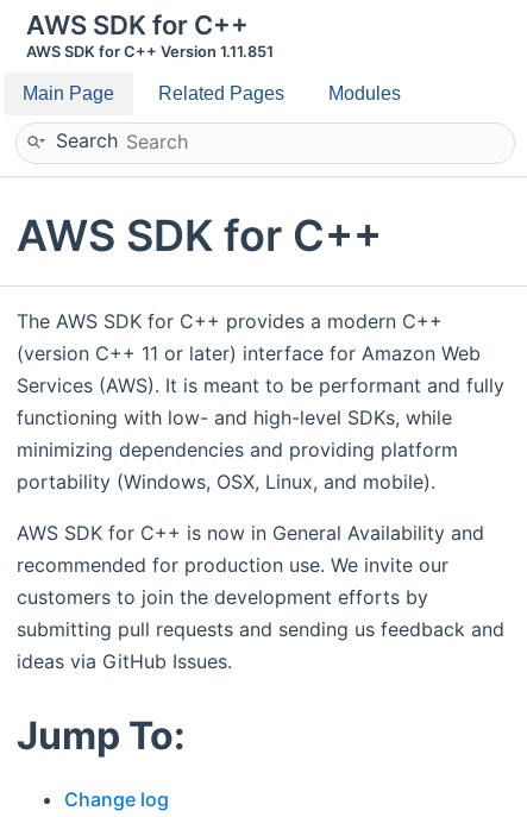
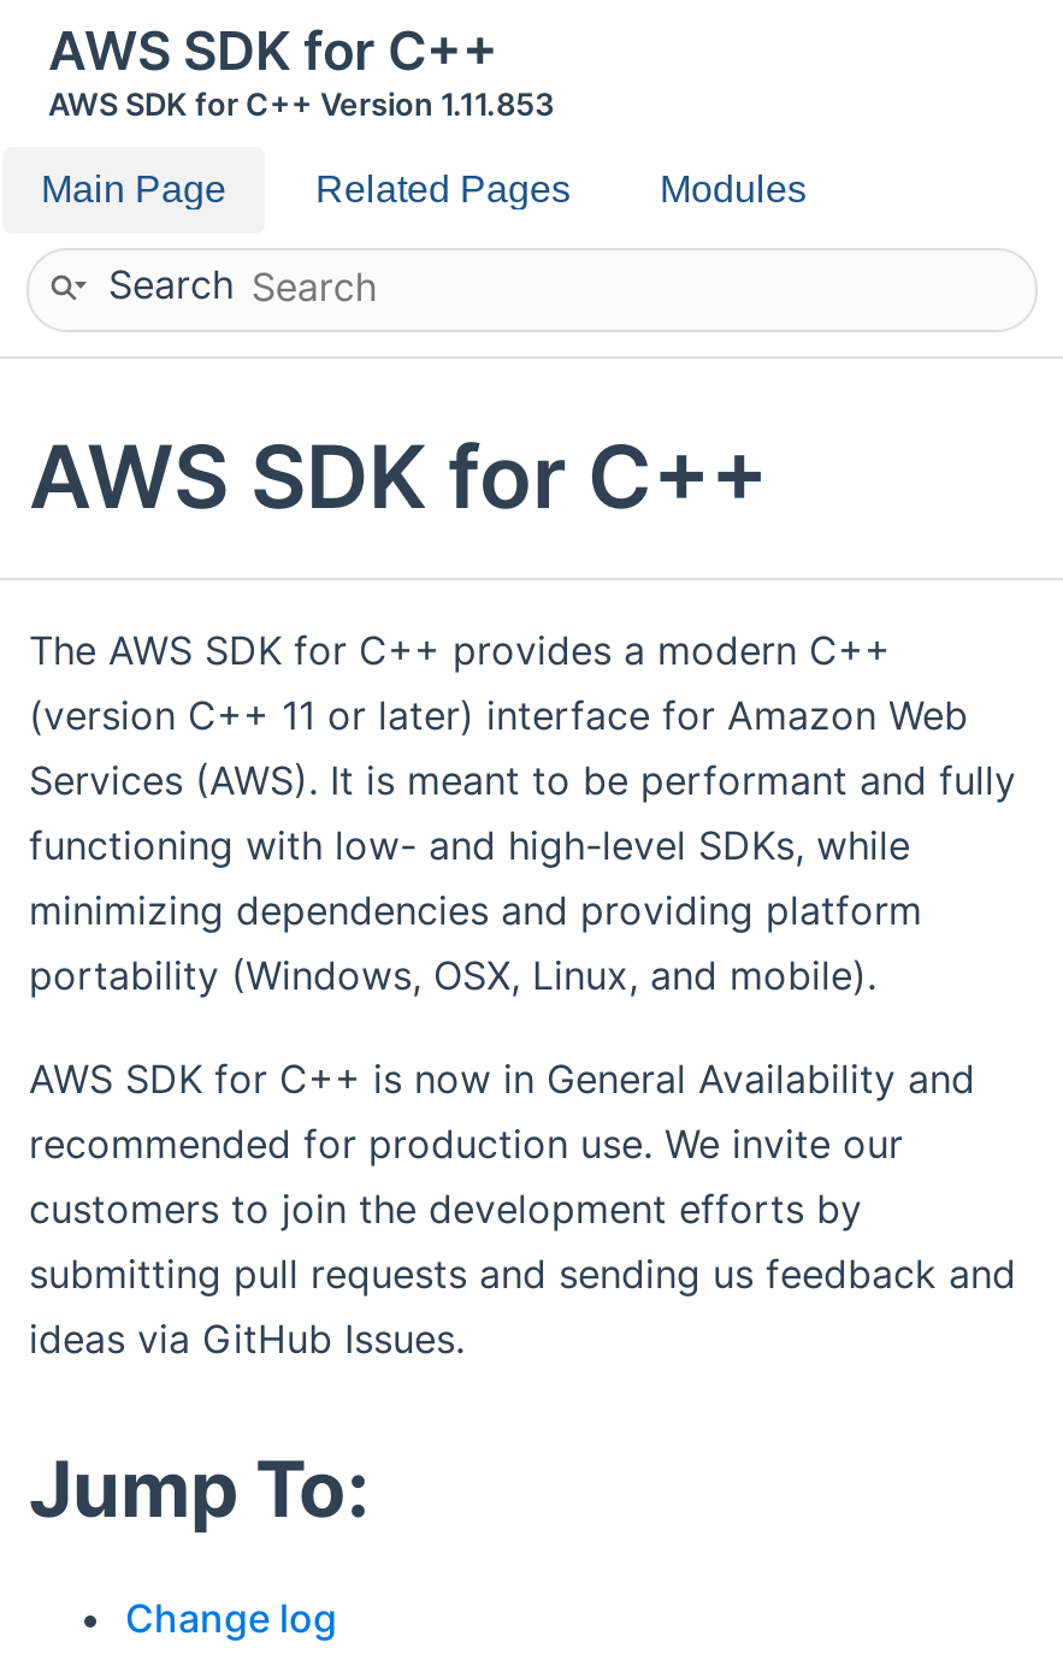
[26,43,274,61] AWS SDK for C++ Version 1.11.851 -> [48,87,554,123] AWS SDK for C++ Version 1.11.853

